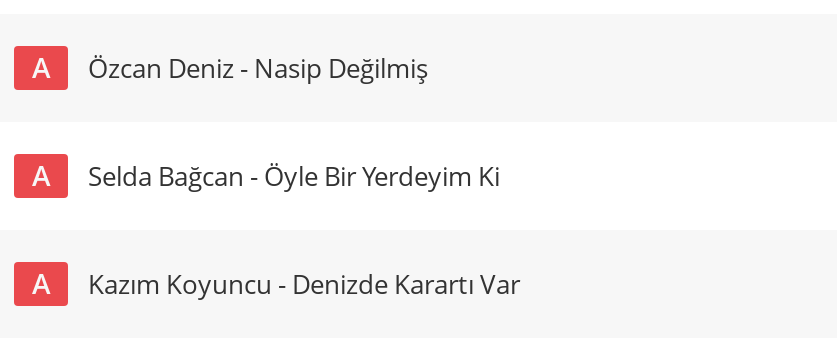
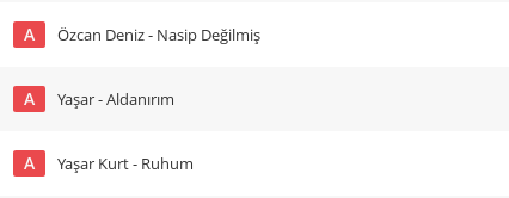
[88,158,500,194] Selda Bağcan - Öyle Bir Yerdeyim Ki -> [57,88,174,110] Yaşar - Aldanırım
[88,266,520,302] Kazım Koyuncu - Denizde Karartı Var -> [57,153,194,174] Yaşar Kurt - Ruhum

